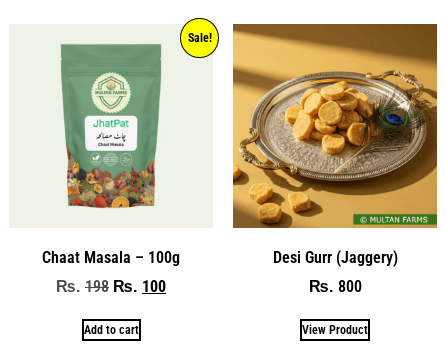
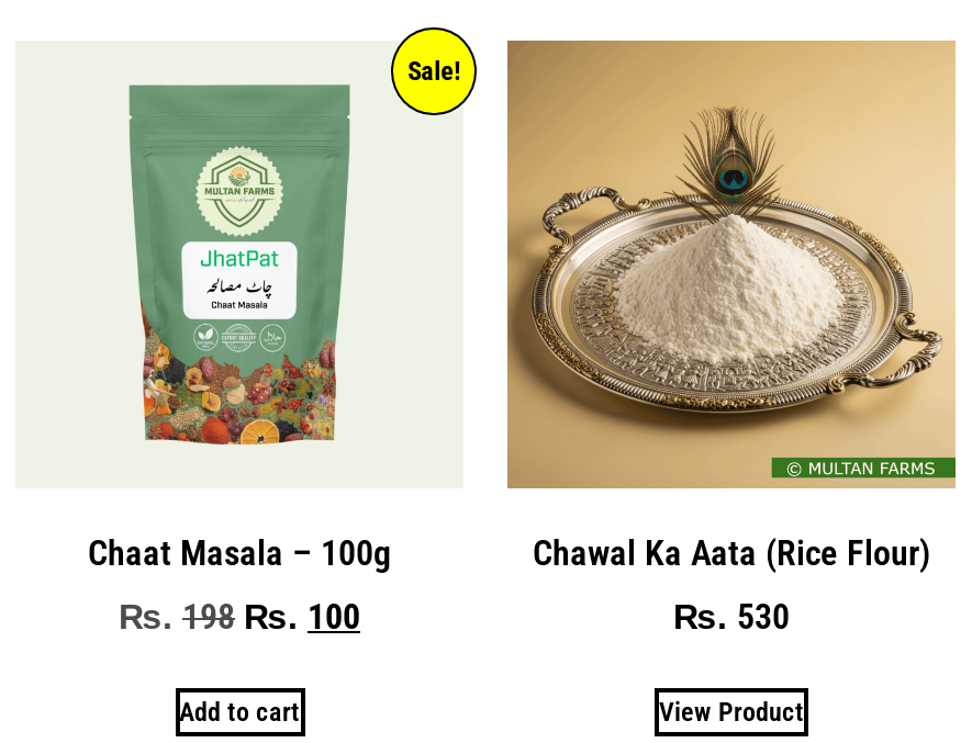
[232,24,438,267] [image] | Desi Gurr (Jaggery) -> [505,40,956,573] [image] | Chawal Ka Aata (Rice Flour)
[308,277,361,296] ₨ 800 -> [673,595,790,637] ₨ 530

